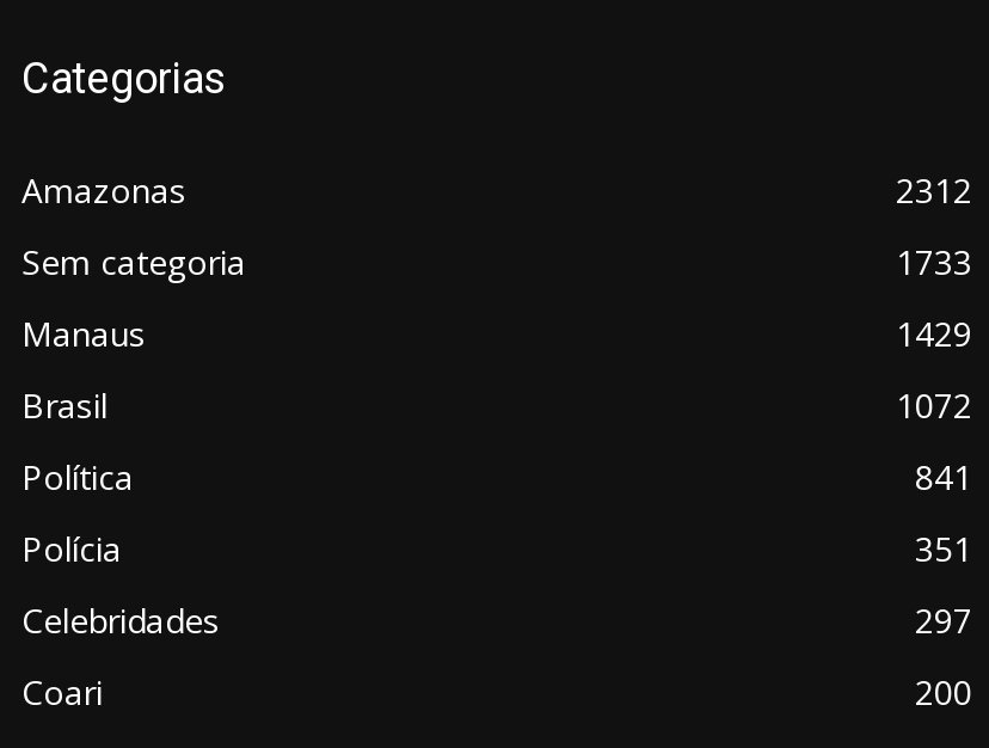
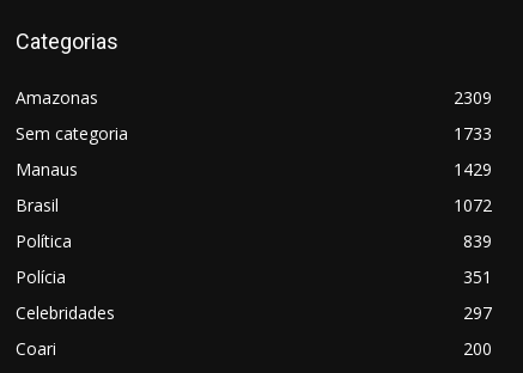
[896,168,972,213] 2312 -> [454,86,492,109] 2309
[915,454,972,500] 841 -> [463,230,492,252] 839

